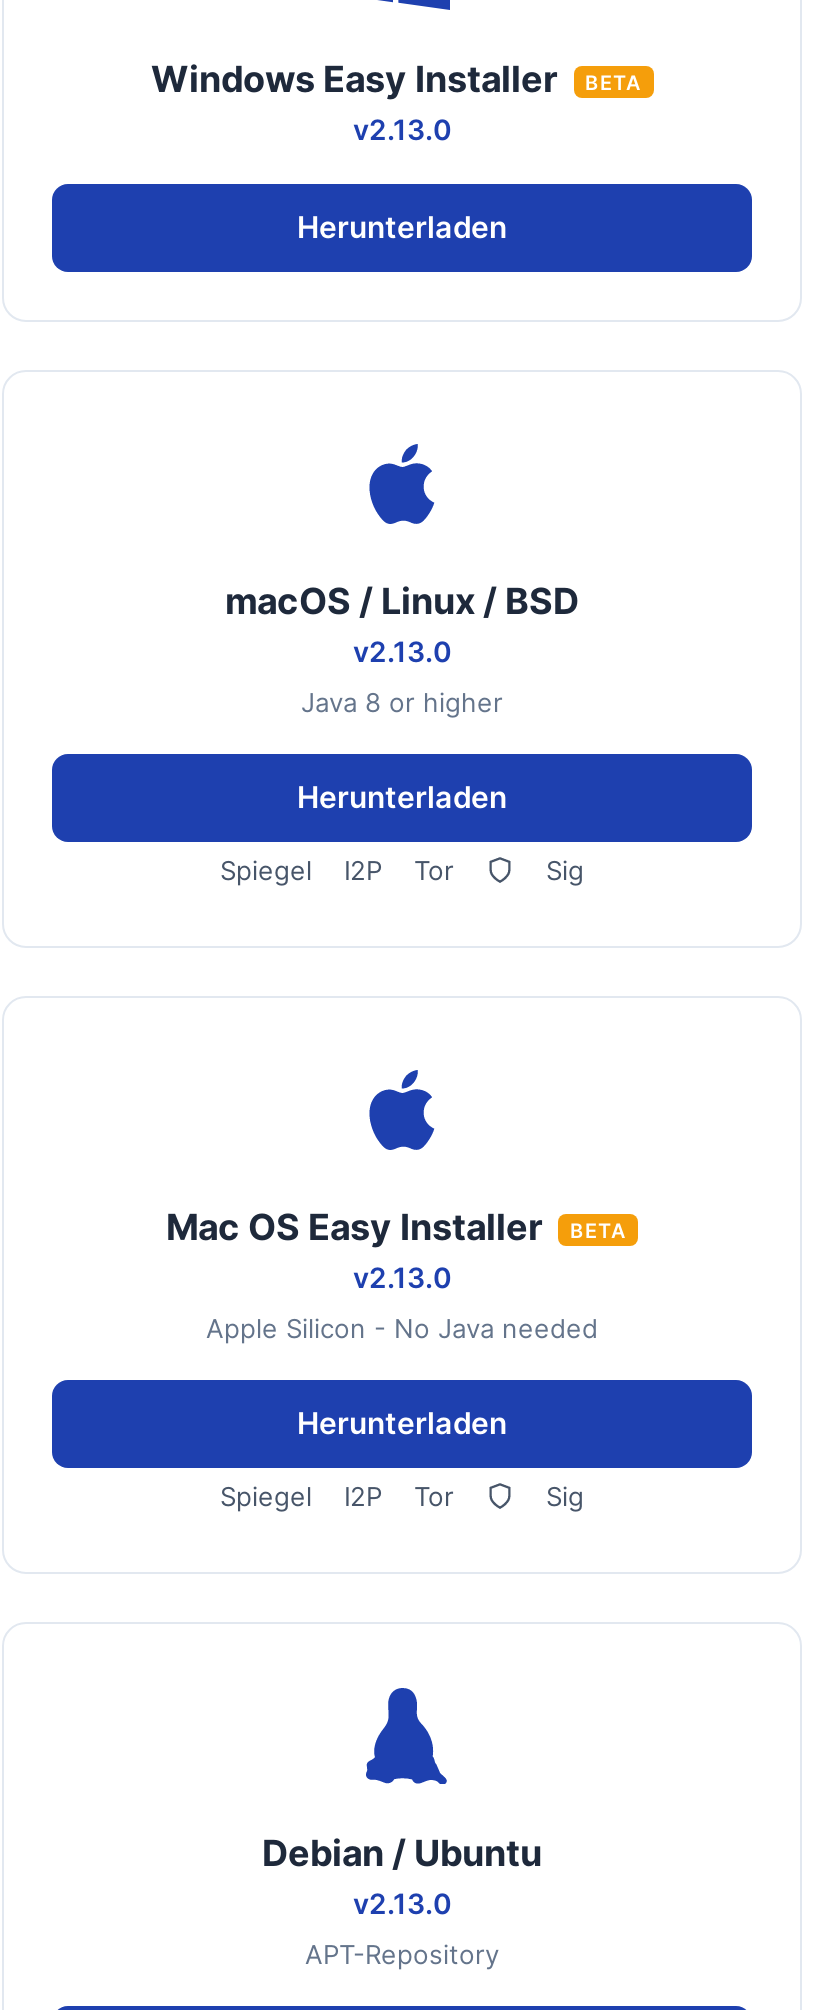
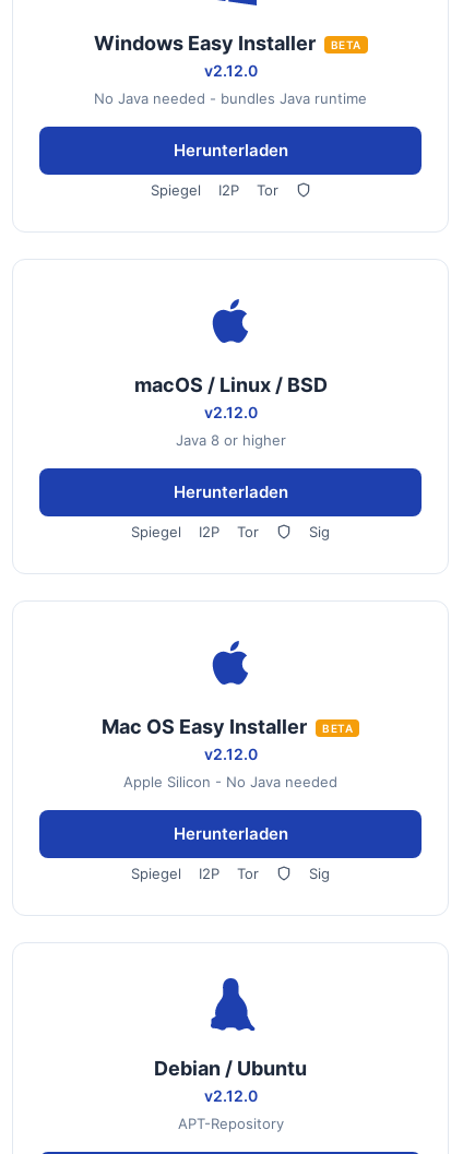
[353,112,451,146] v2.13.0 -> [94,61,367,107] v2.12.0 | No Java needed - bundles Java runtime
none -> [150,181,278,199] Spiegel | I2P | Tor
[353,634,451,668] v2.13.0 -> [204,403,257,421] v2.12.0
[353,1260,451,1294] v2.13.0 -> [204,745,257,763] v2.12.0
[353,1886,451,1920] v2.13.0 -> [204,1086,257,1105] v2.12.0

